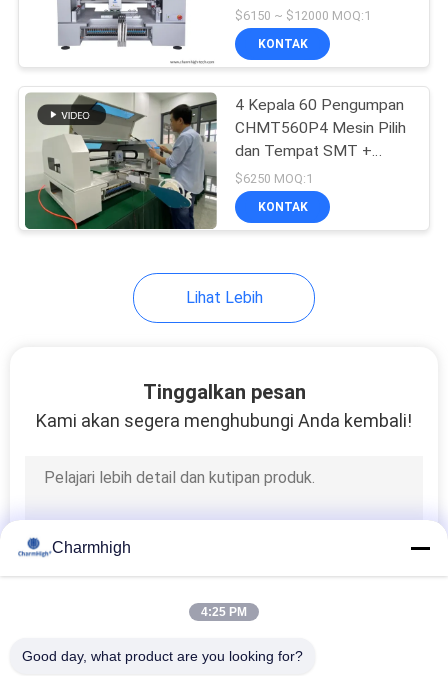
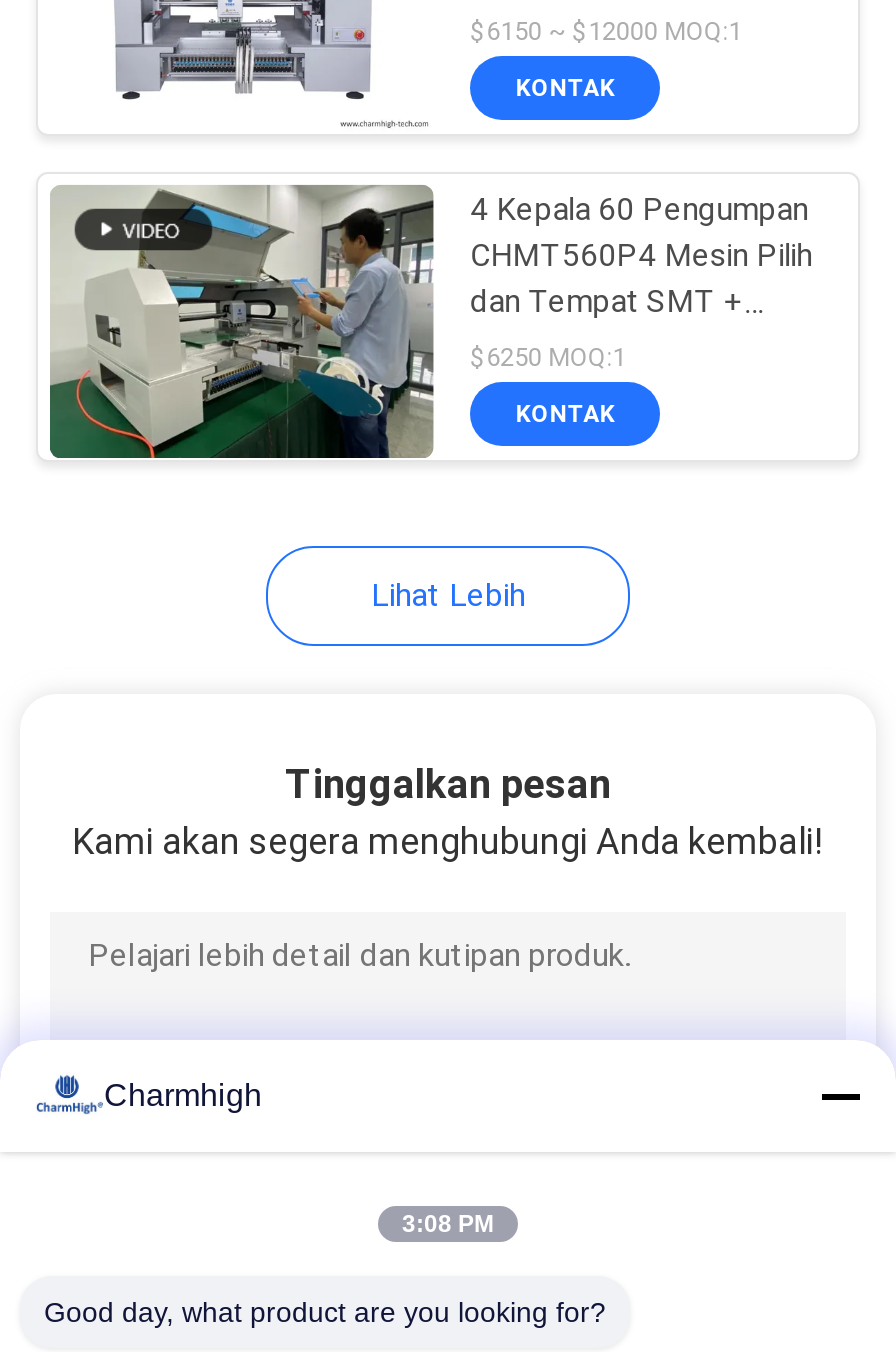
[201,605,247,619] 4:25 PM -> [402,1210,494,1238] 3:08 PM

